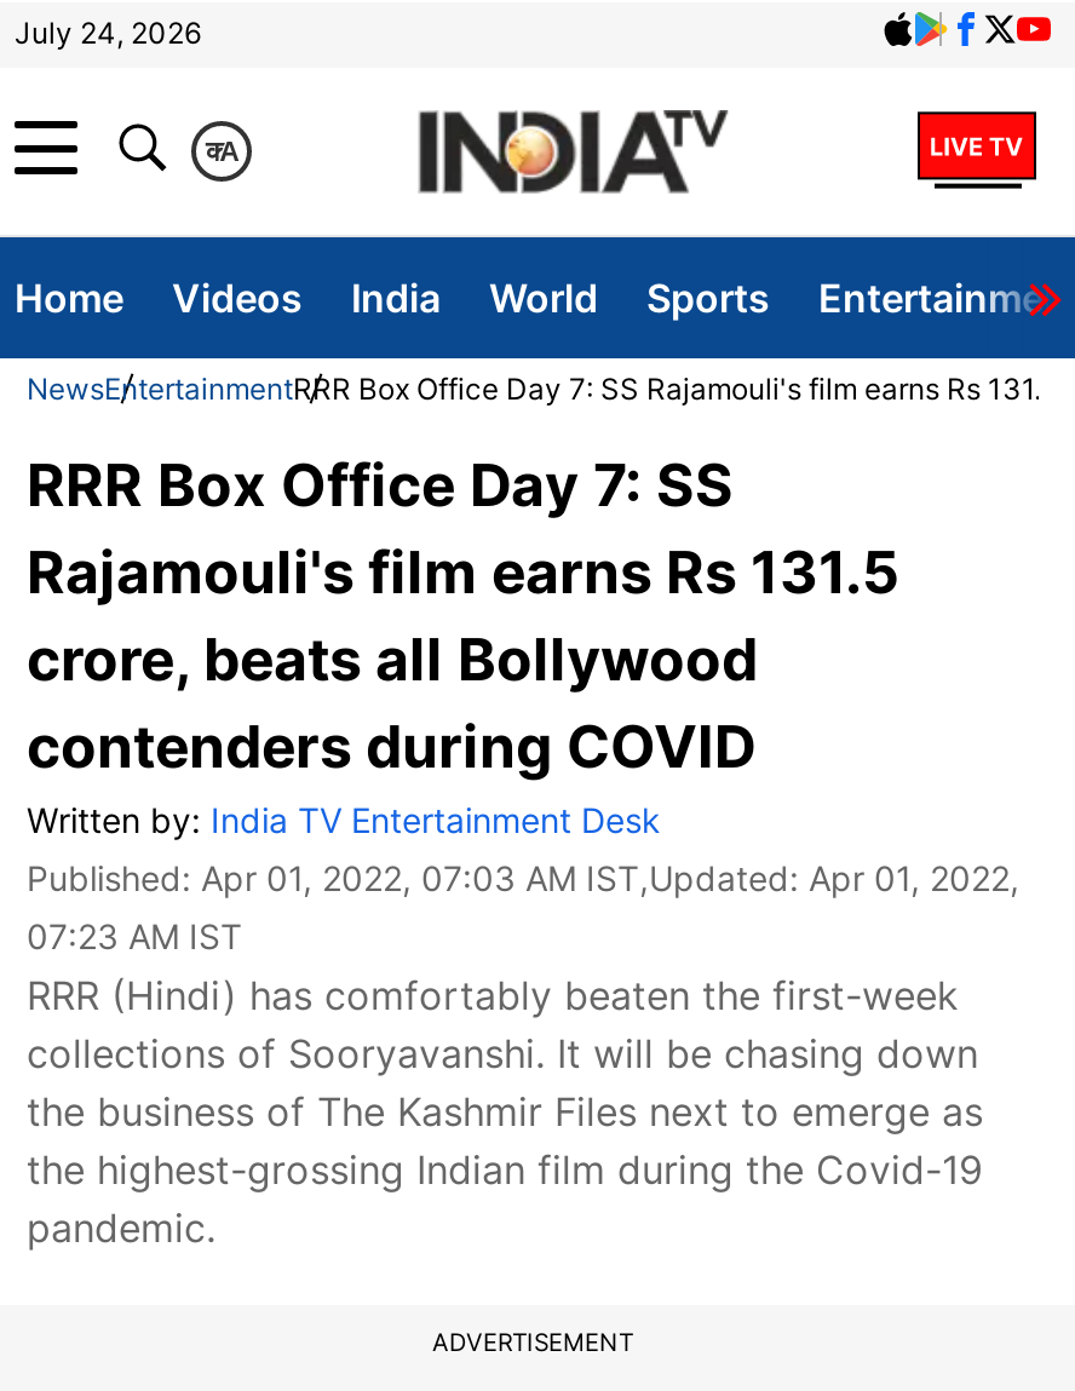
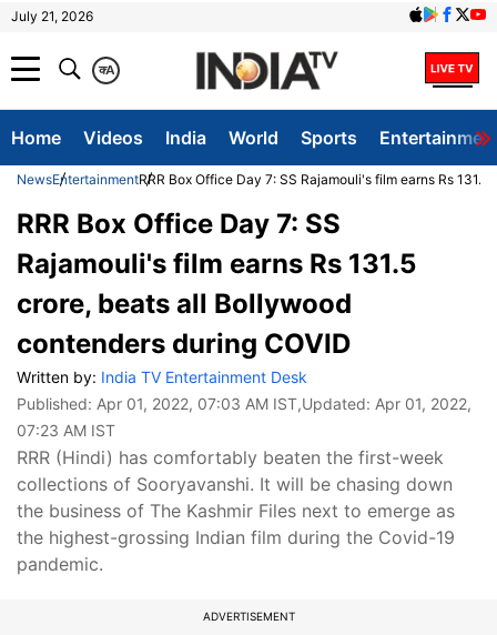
[15,15,201,51] July 24, 2026 -> [11,8,93,24] July 21, 2026

